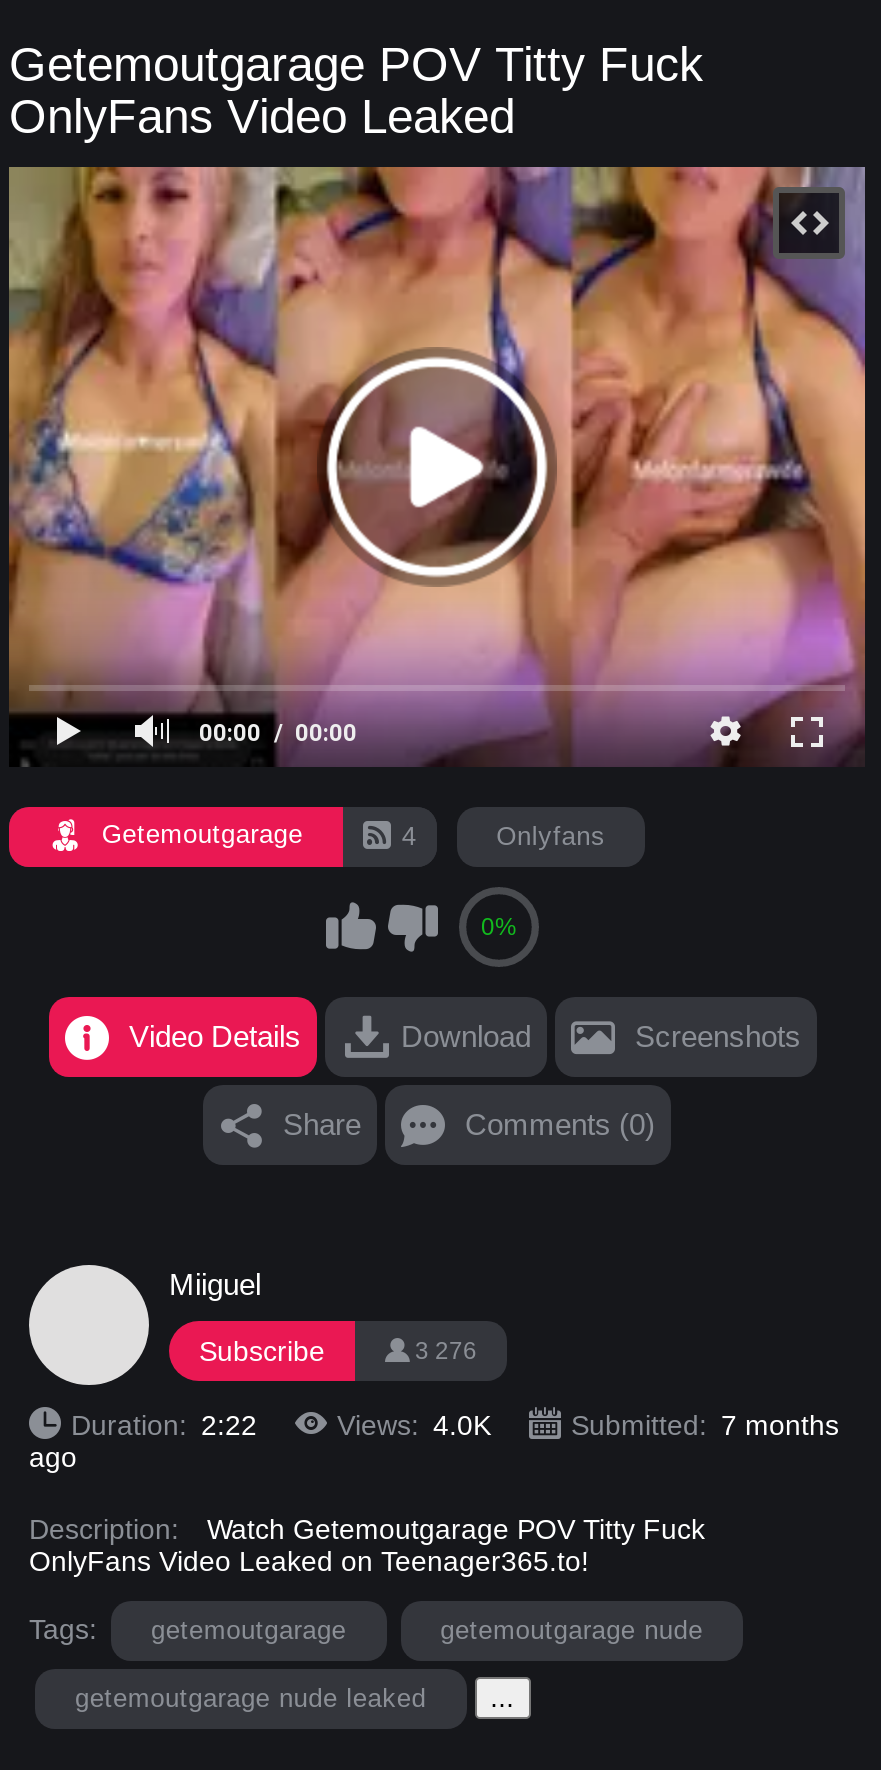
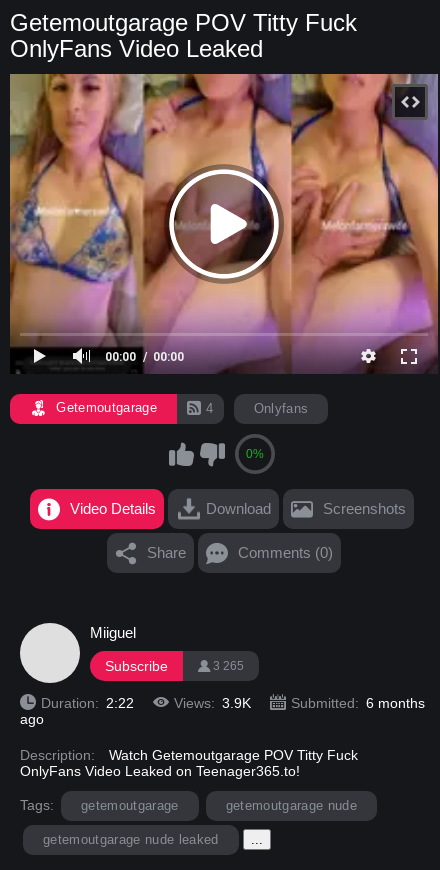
[415,1337,477,1365] 3 276 -> [213,659,244,673] 3 265
[337,1408,491,1440] Views: 4.0K -> [174,695,251,711] Views: 3.9K
[571,1408,839,1440] Submitted: 7 months -> [291,695,425,711] Submitted: 6 months

